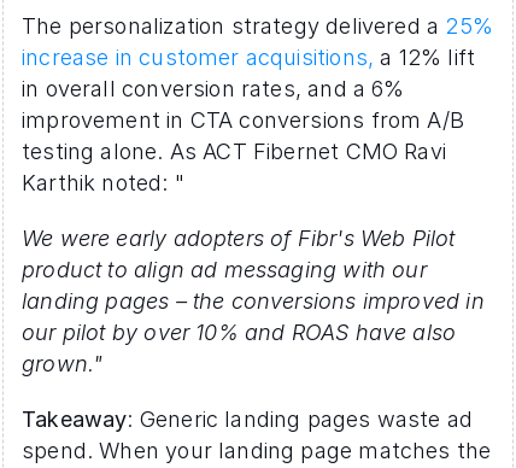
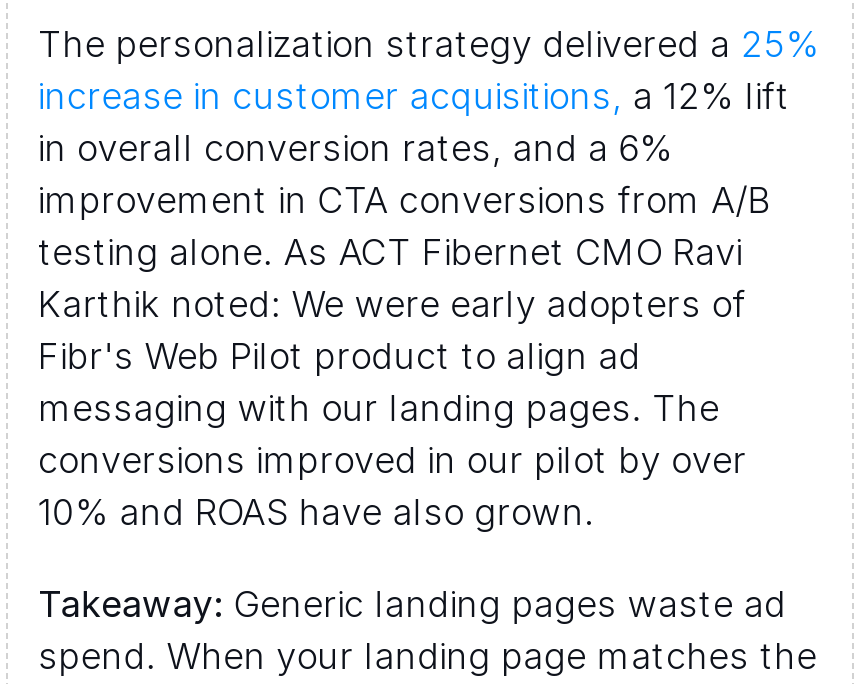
[22,170,484,377] Karthik noted: " | We were early adopters of Fibr's Web Pilot | product to align ad messaging with our | landing pages – the conversions improved in | our pilot by over 10% and ROAS have also | grown." -> [38,282,747,532] Karthik noted: We were early adopters of | Fibr's Web Pilot product to align ad | messaging with our landing pages. The | conversions improved in our pilot by over | 10% and ROAS have also grown.

